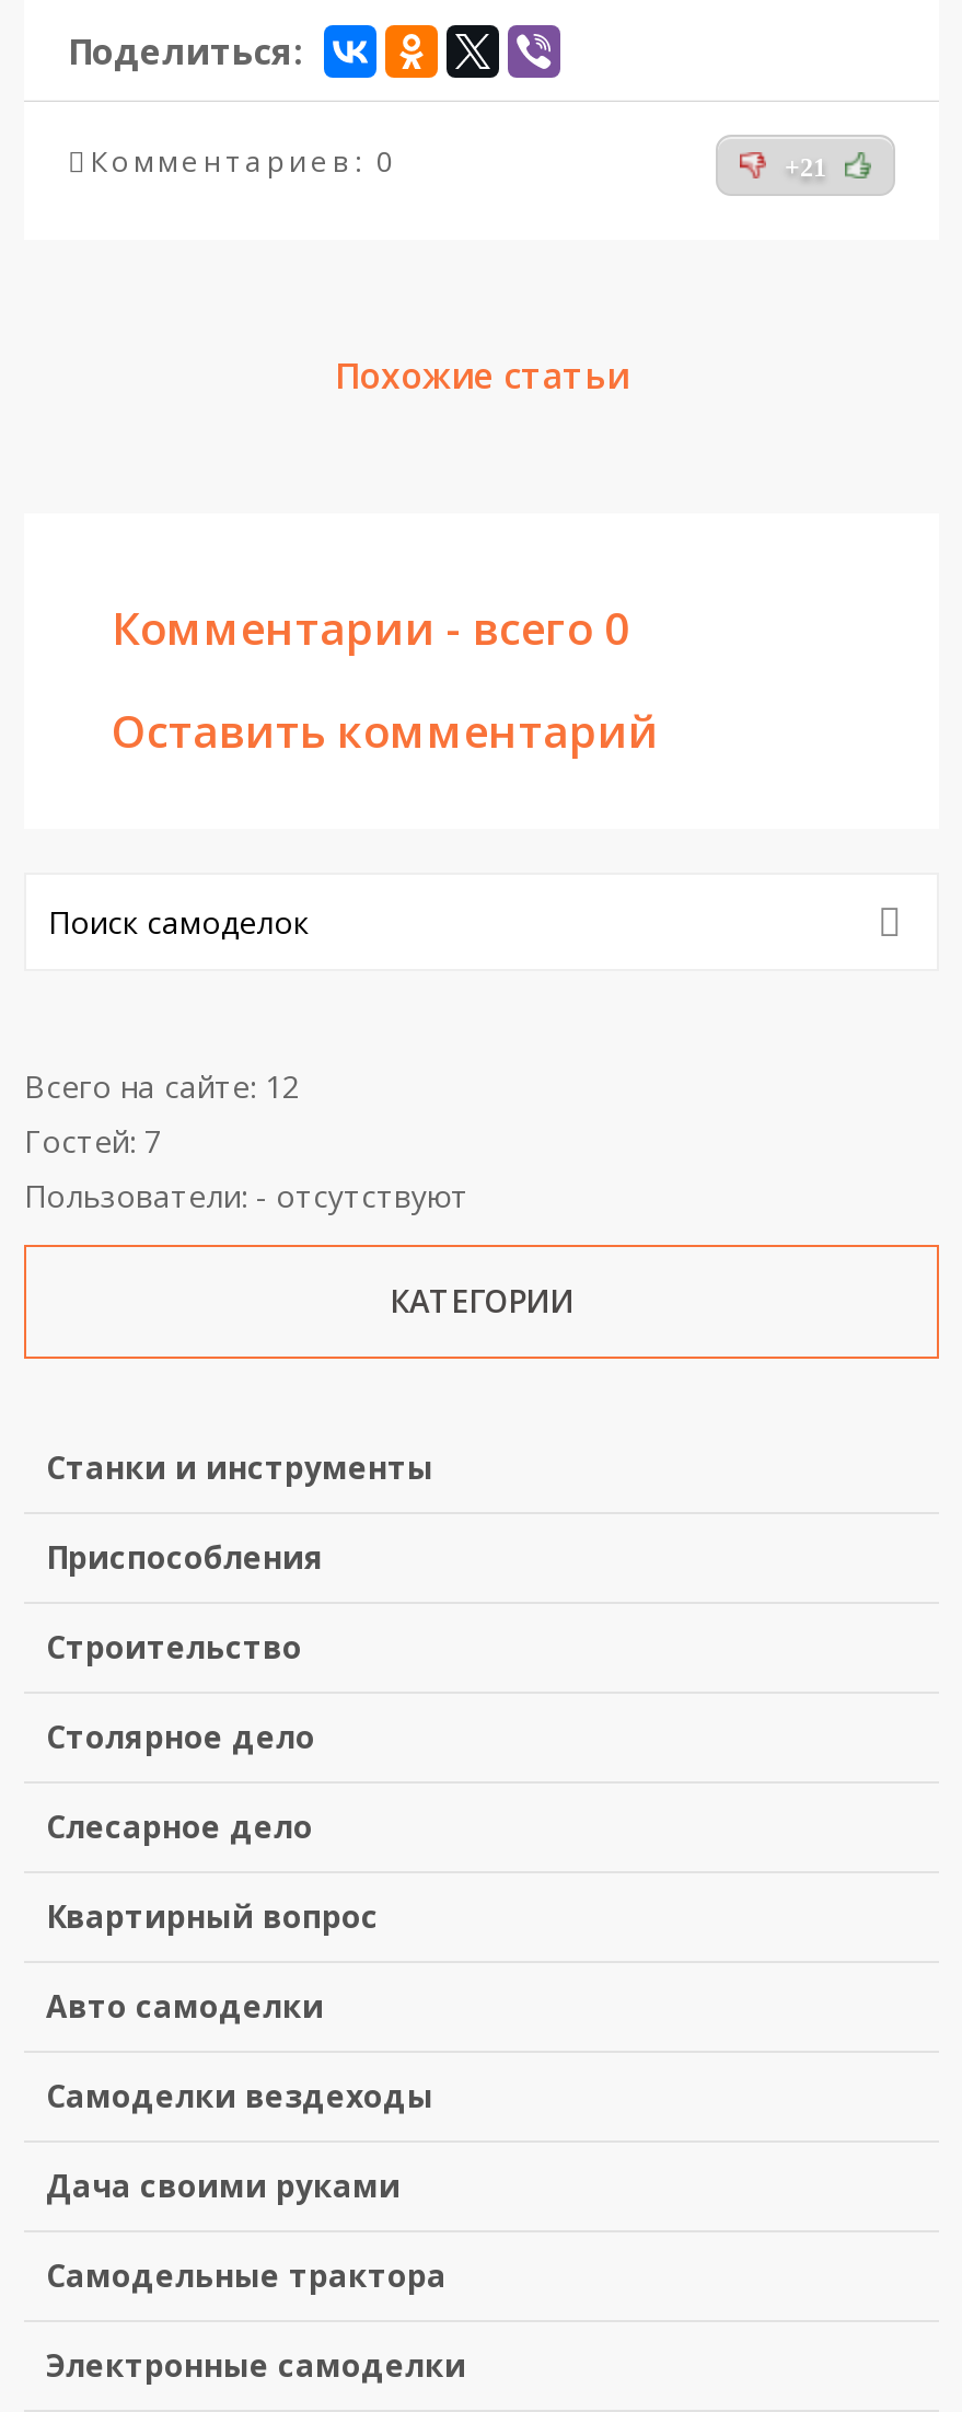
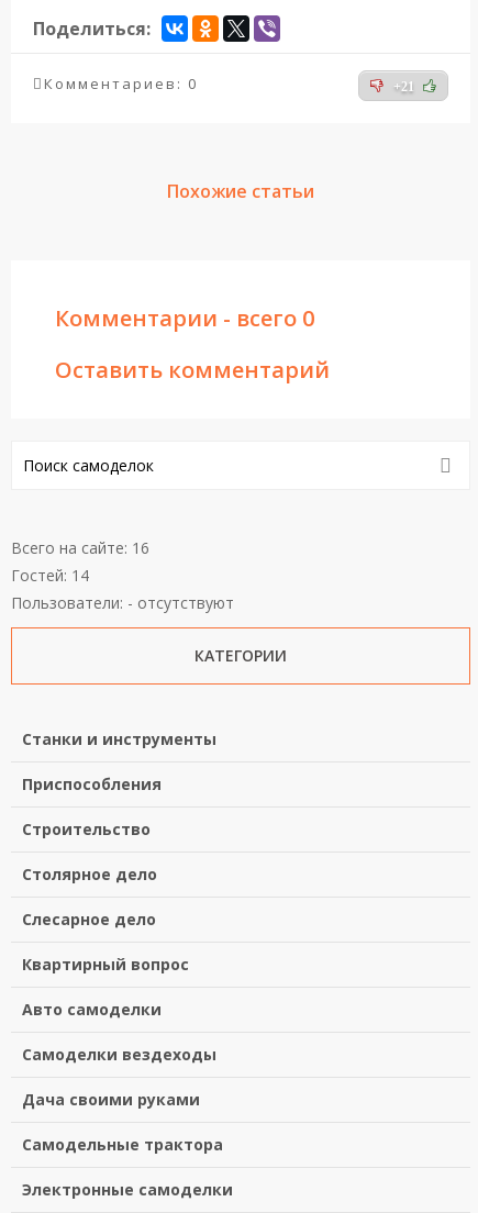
[24,1066,300,1108] Всего на сайте: 12 -> [11,538,149,558] Всего на сайте: 16
[24,1121,162,1162] Гостей: 7 -> [11,565,89,586] Гостей: 14

